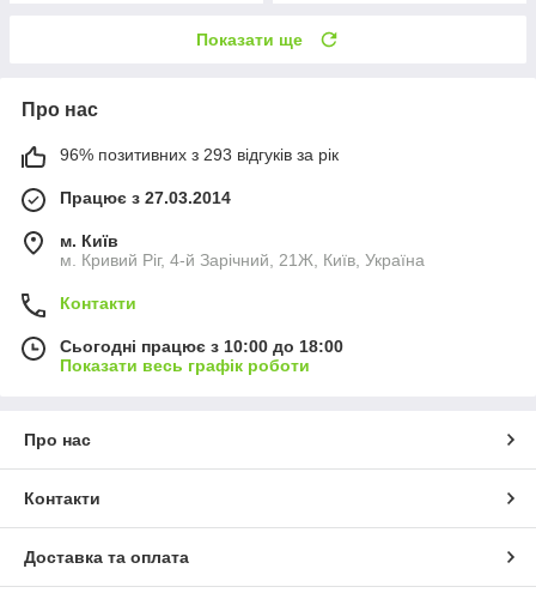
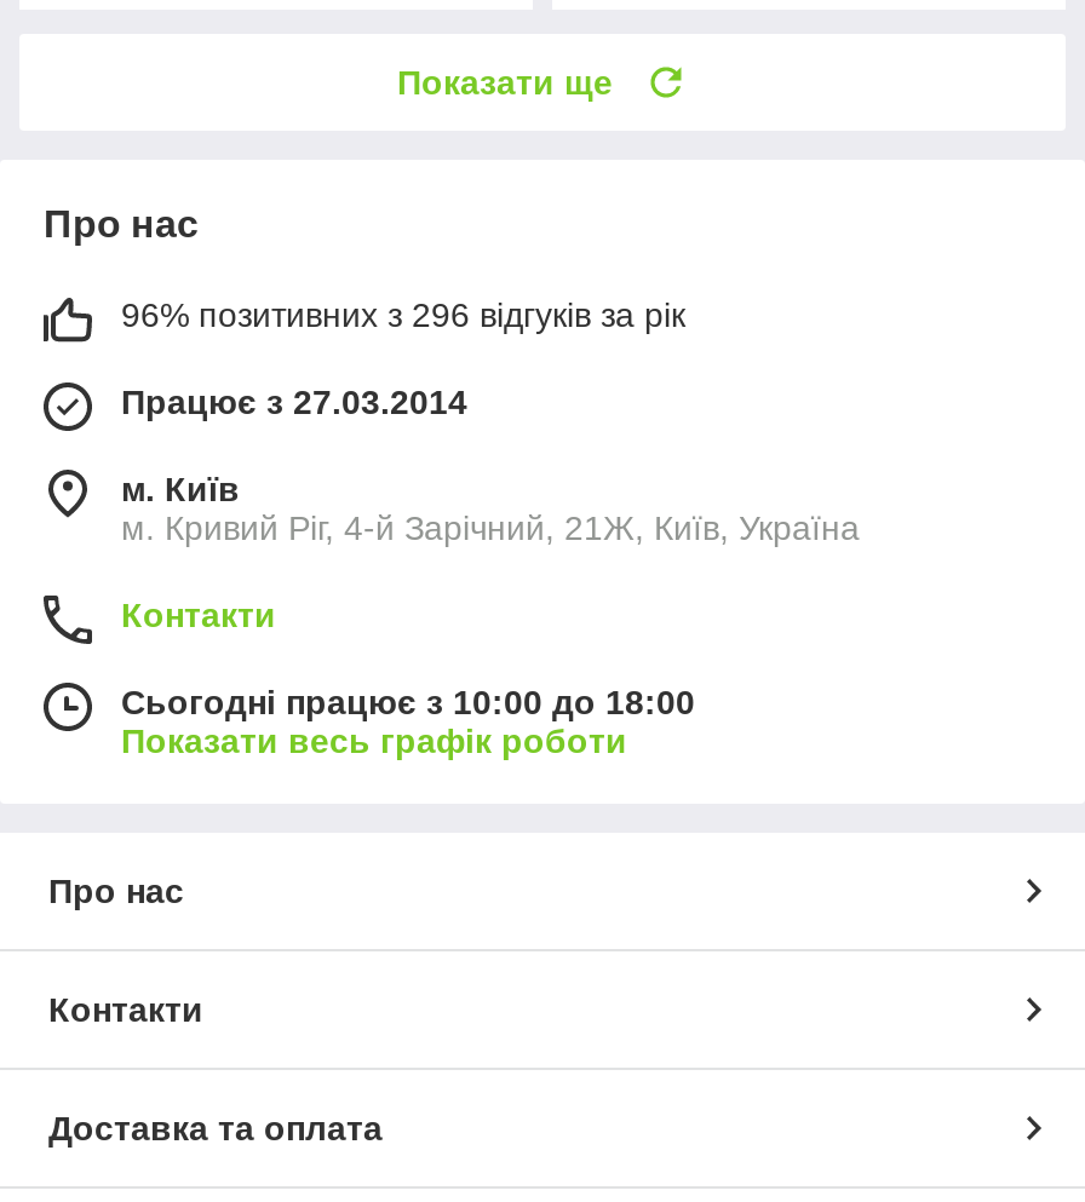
[60,145,339,164] 96% позитивних з 293 відгуків за рік -> [121,295,685,334] 96% позитивних з 296 відгуків за рік

